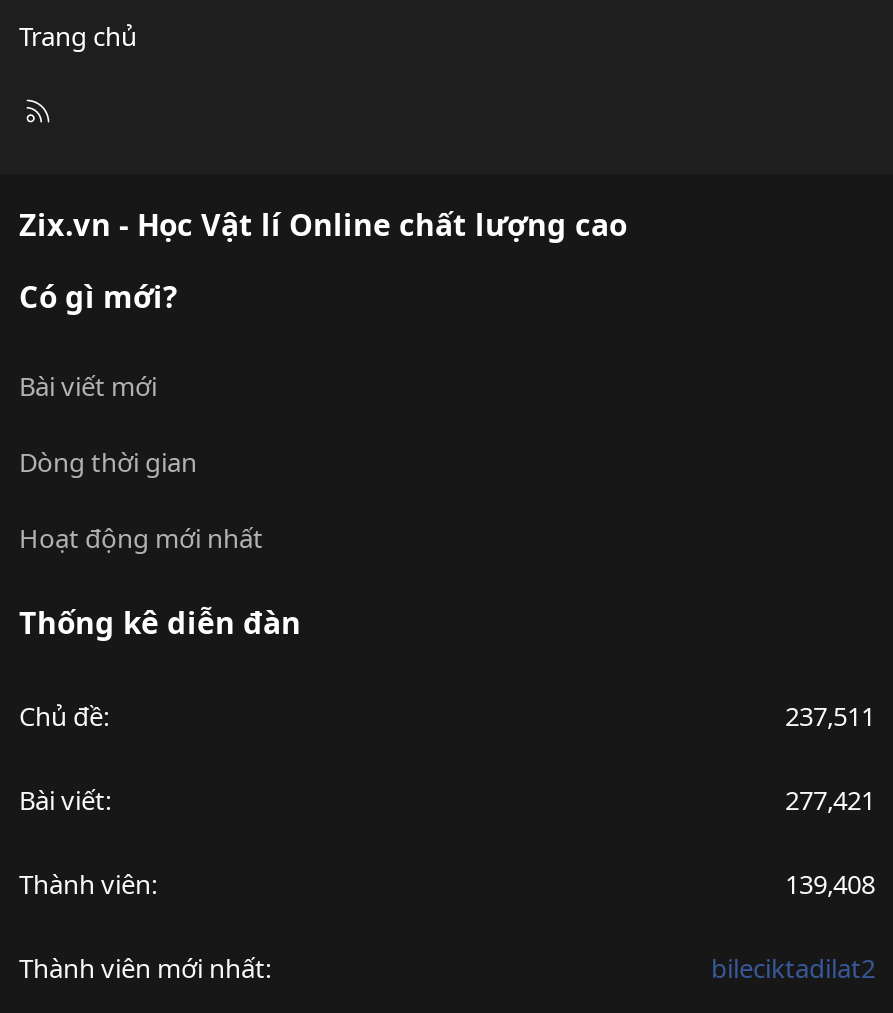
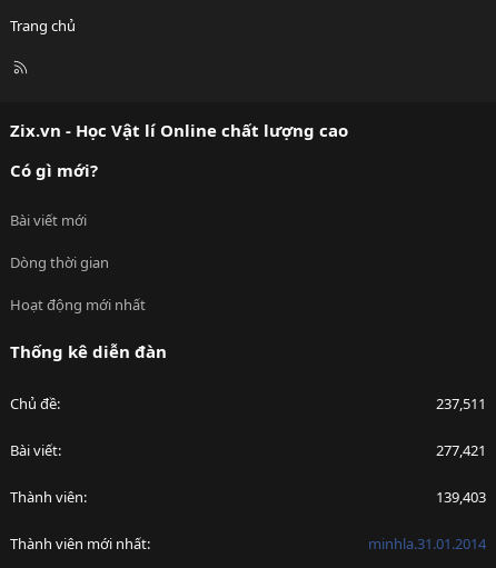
[785,865,875,901] 139,408 -> [436,486,486,506] 139,403
[711,949,875,985] bileciktadilat2 -> [368,533,486,553] minhla.31.01.2014

